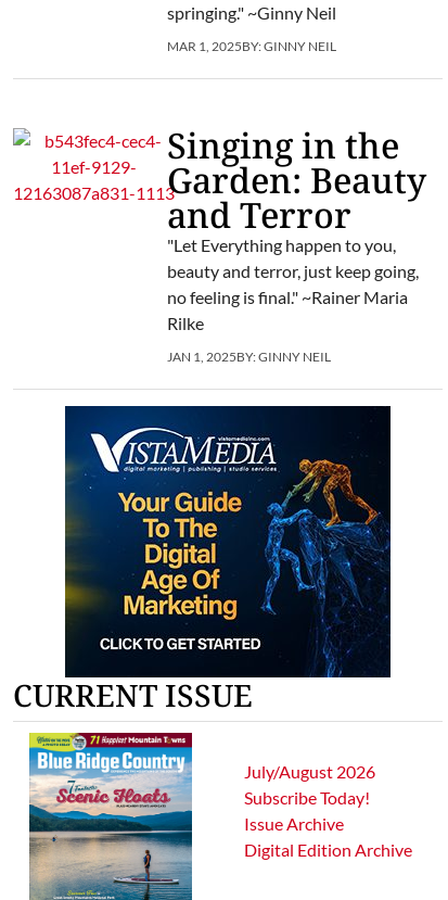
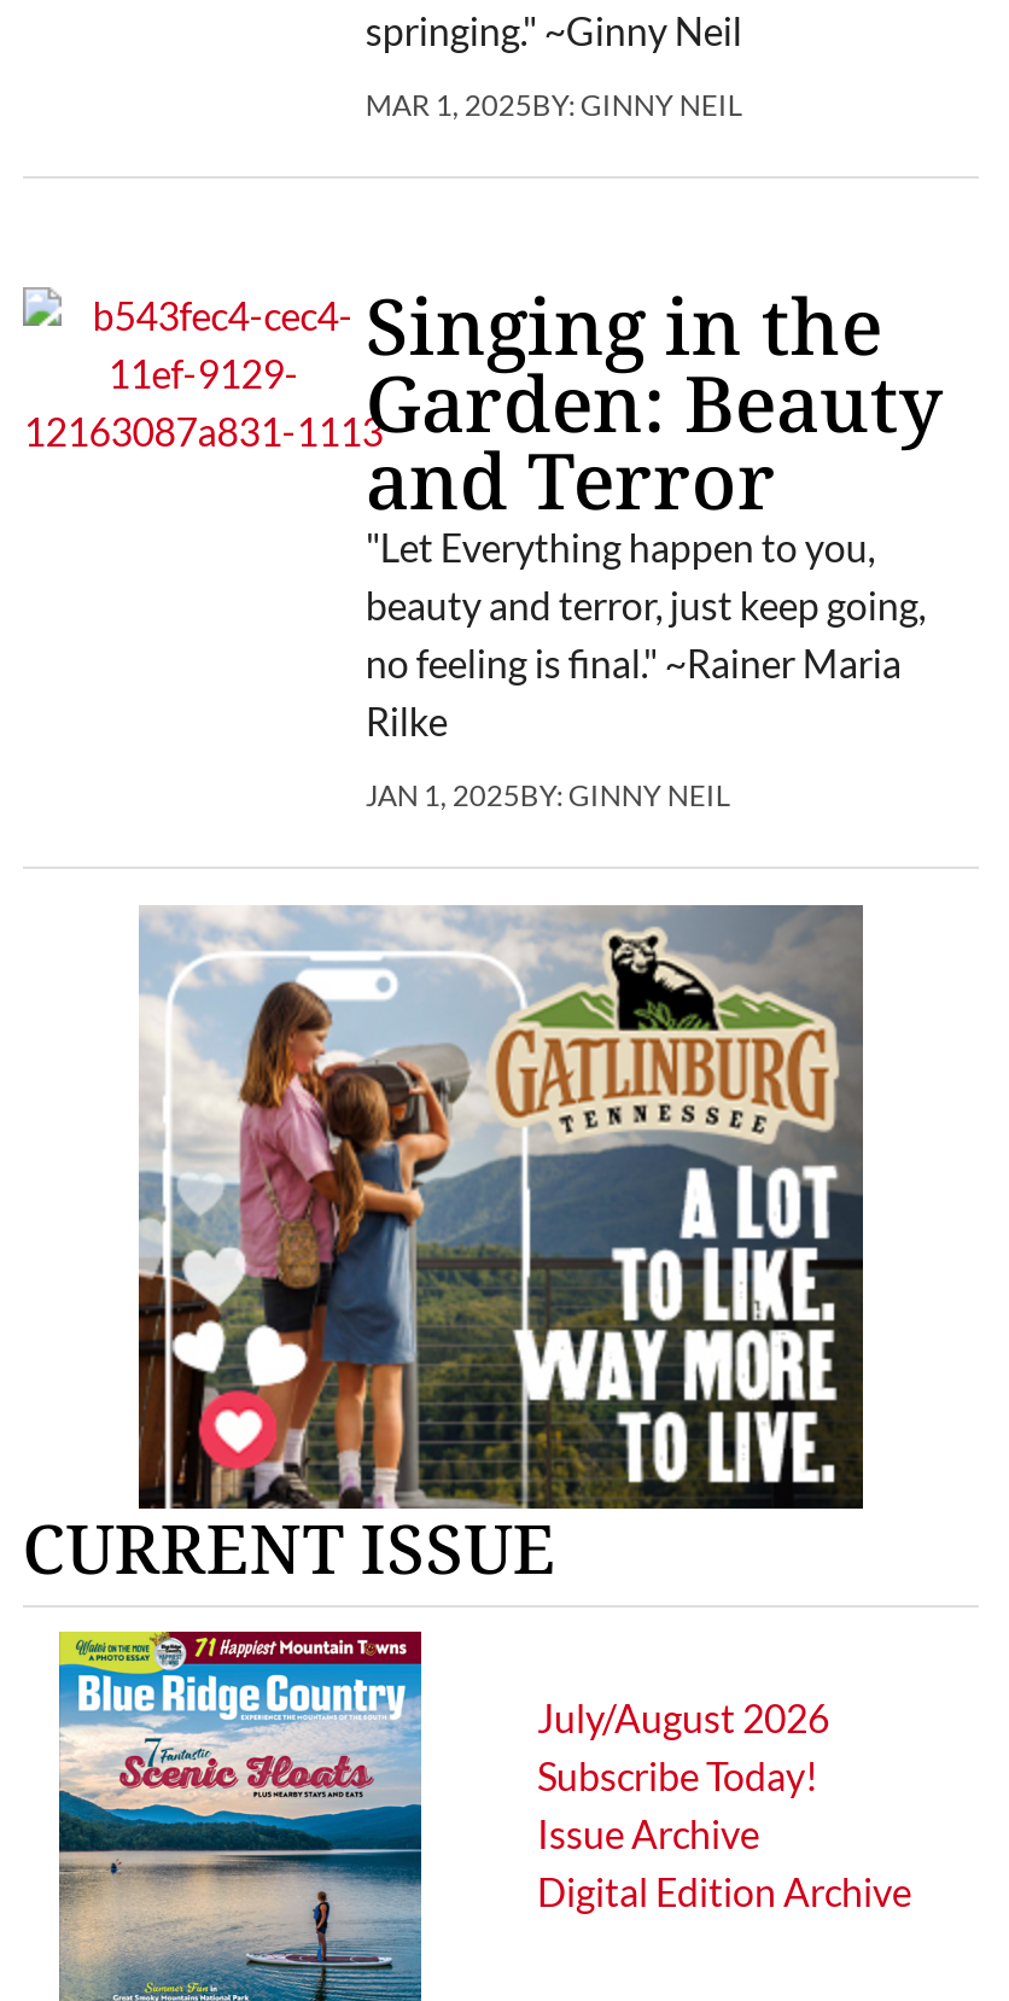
[64,405,392,679] [image] -> [136,903,865,1511] [image]

